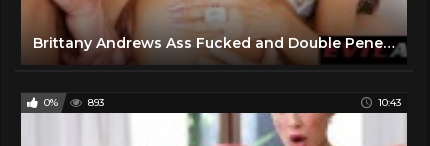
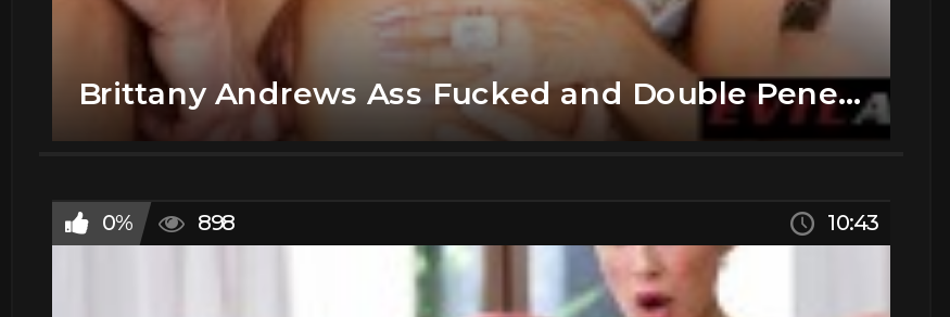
[88,95,104,108] 893 -> [198,207,235,236] 898

